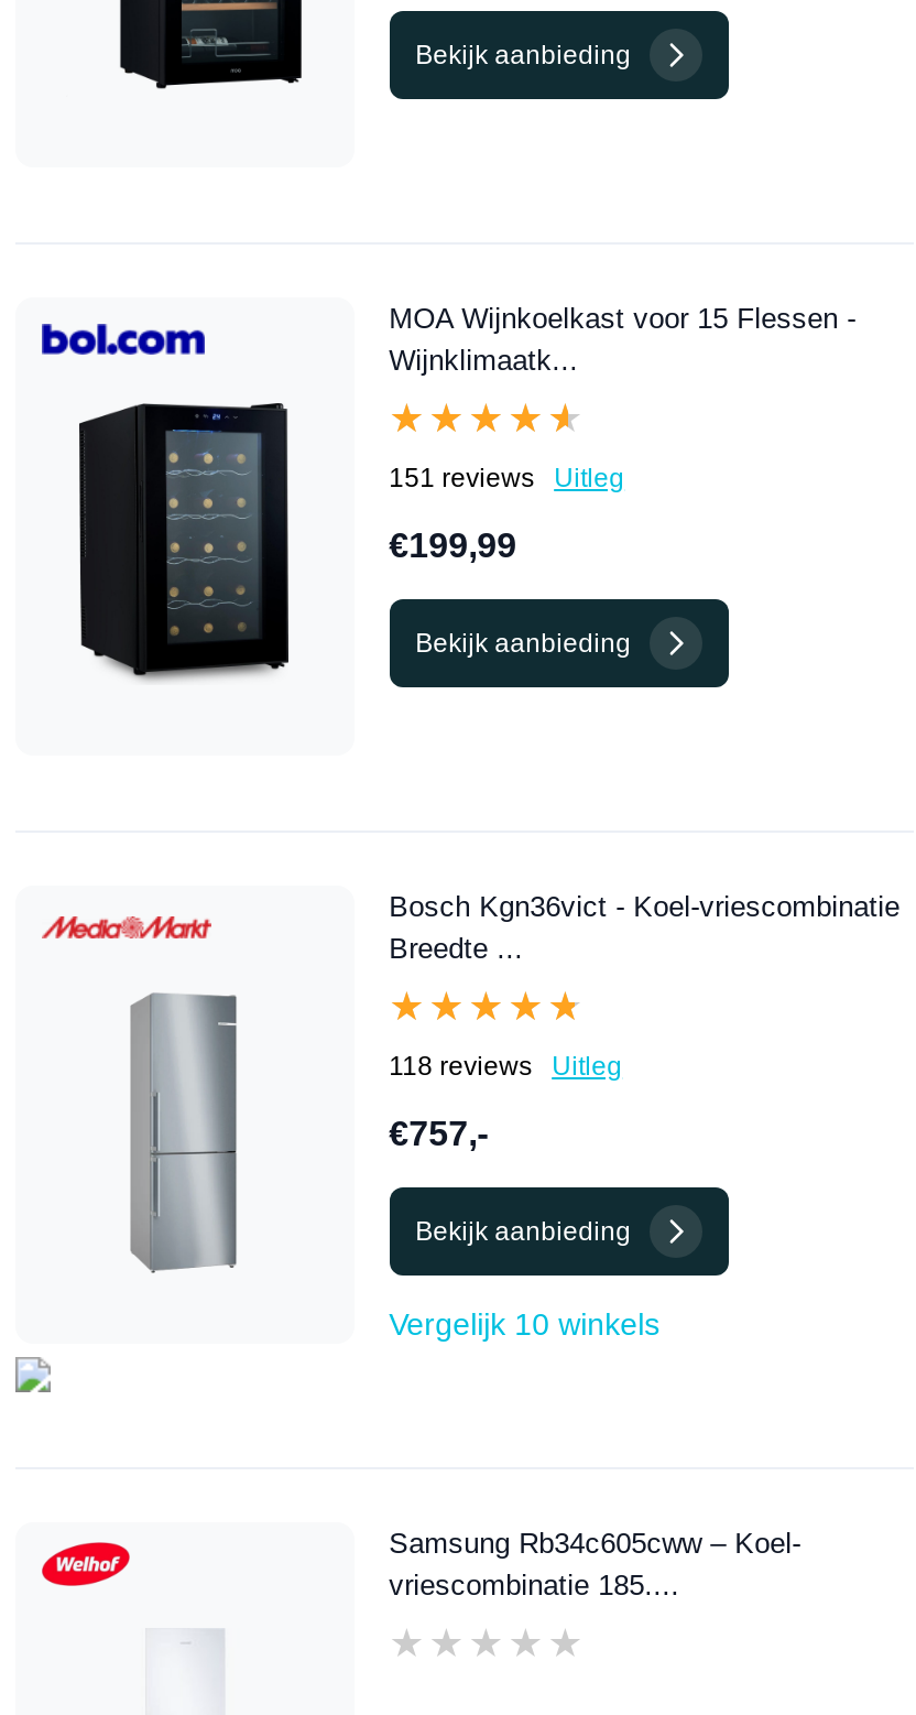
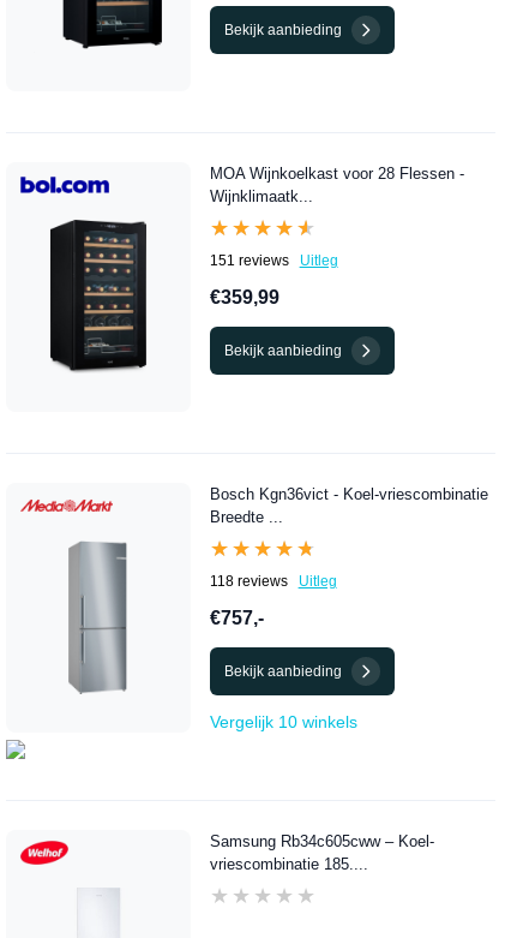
[389,301,856,334] MOA Wijnkoelkast voor 15 Flessen - -> [209,164,464,182] MOA Wijnkoelkast voor 28 Flessen -
[77,401,291,679] [image] -> [41,220,155,371] [image]
[389,526,517,563] €199,99 -> [209,287,279,307] €359,99

